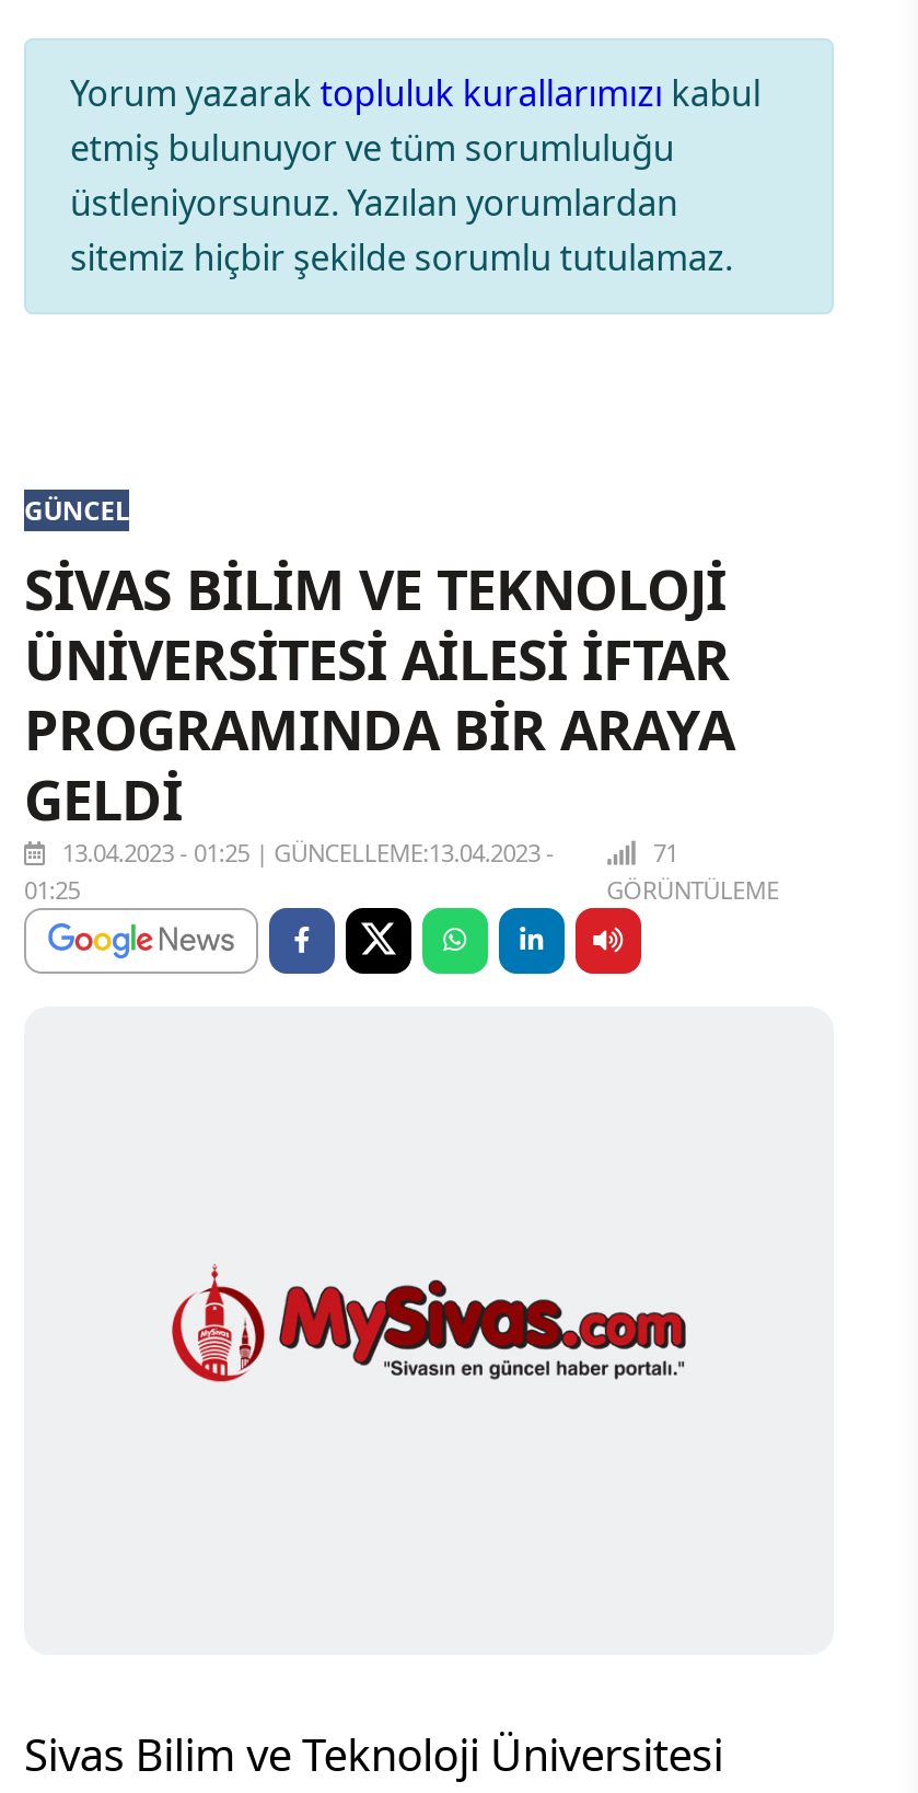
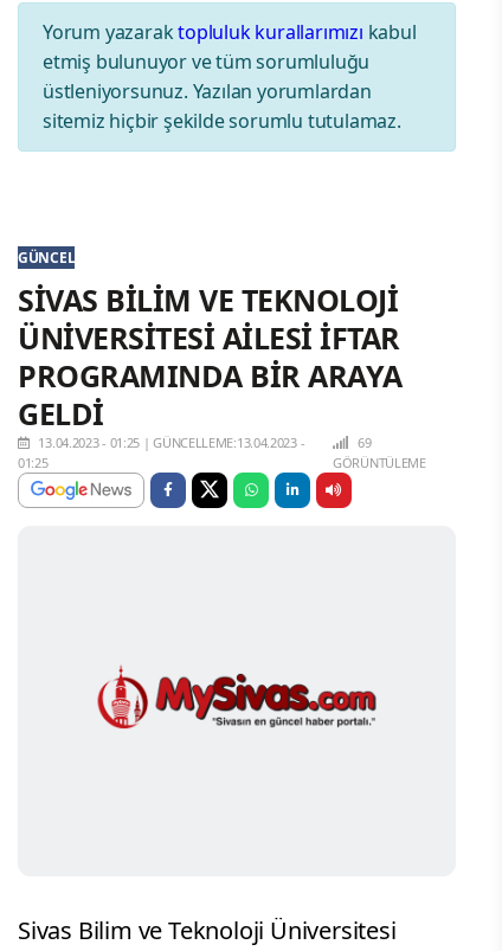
[647,836,678,869] 71 -> [355,433,372,451] 69

